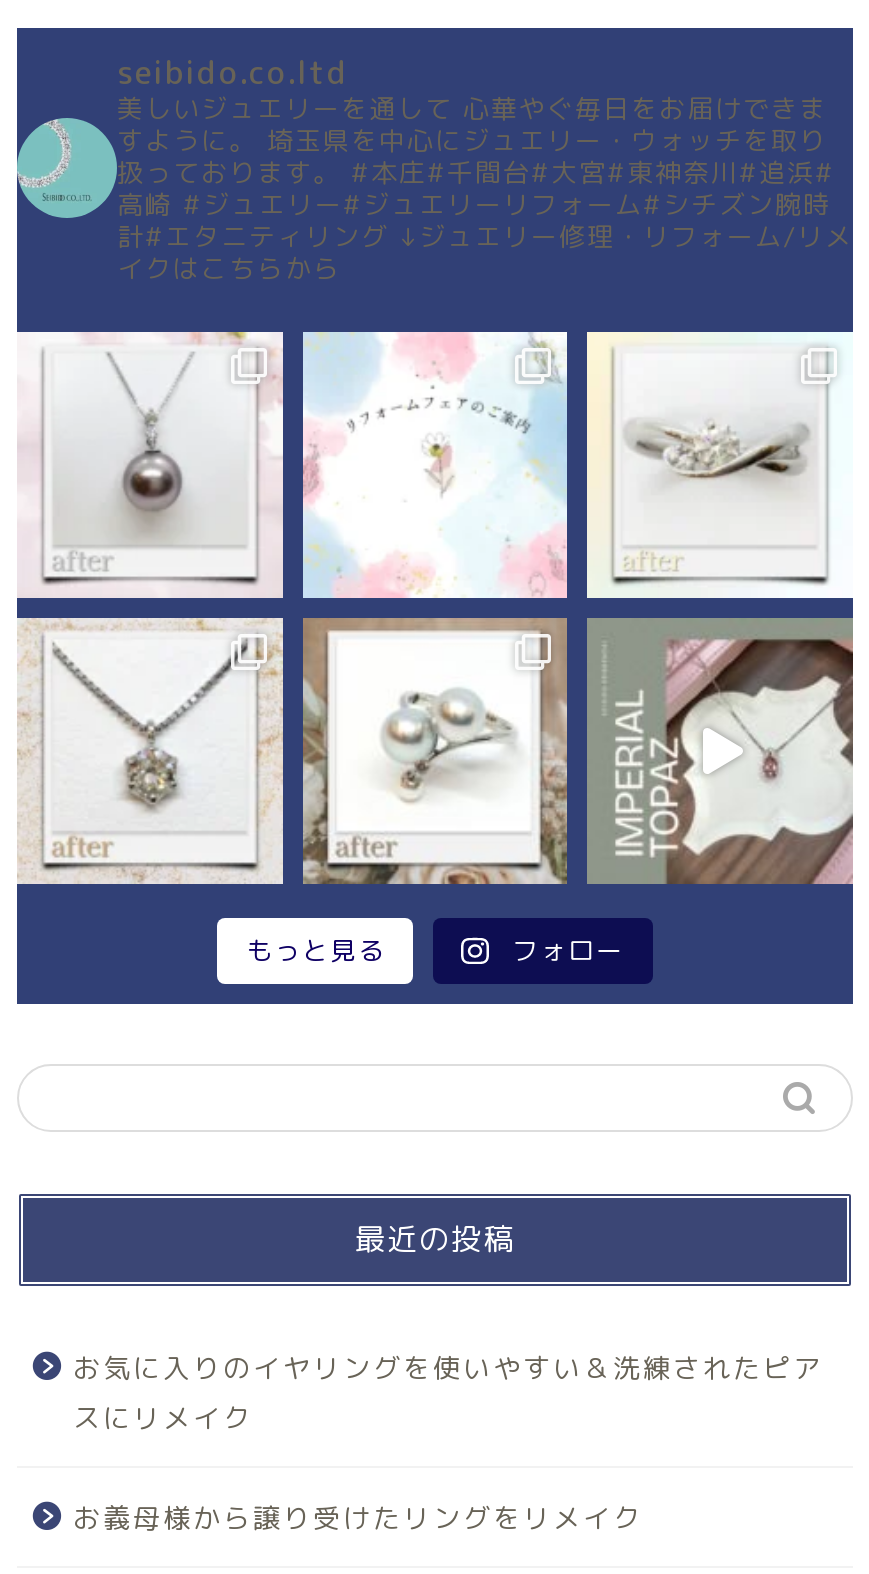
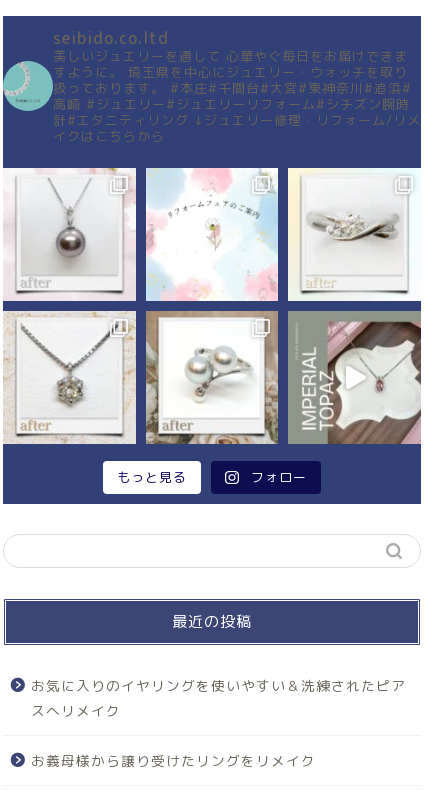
[73,1398,253,1436] スにリメイク -> [31,701,121,720] スへリメイク

